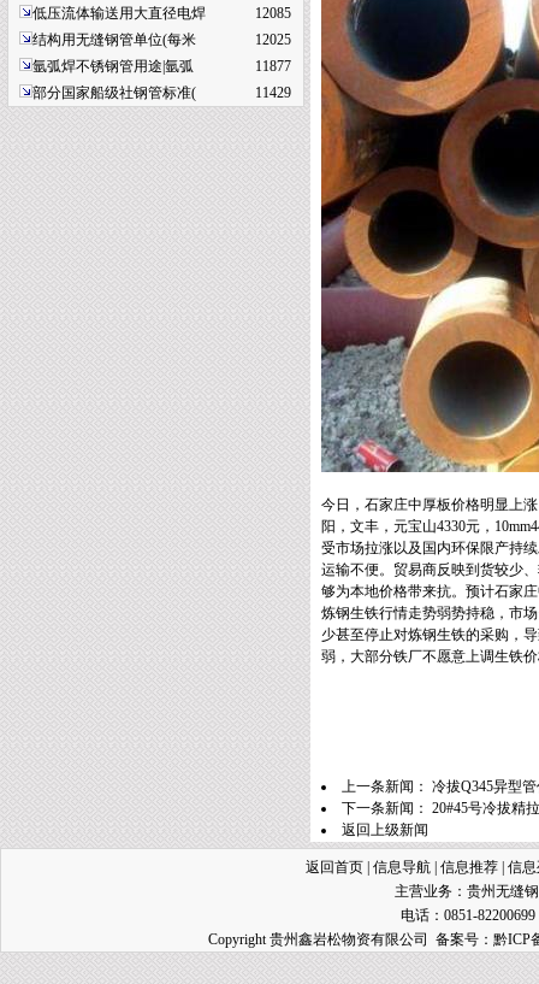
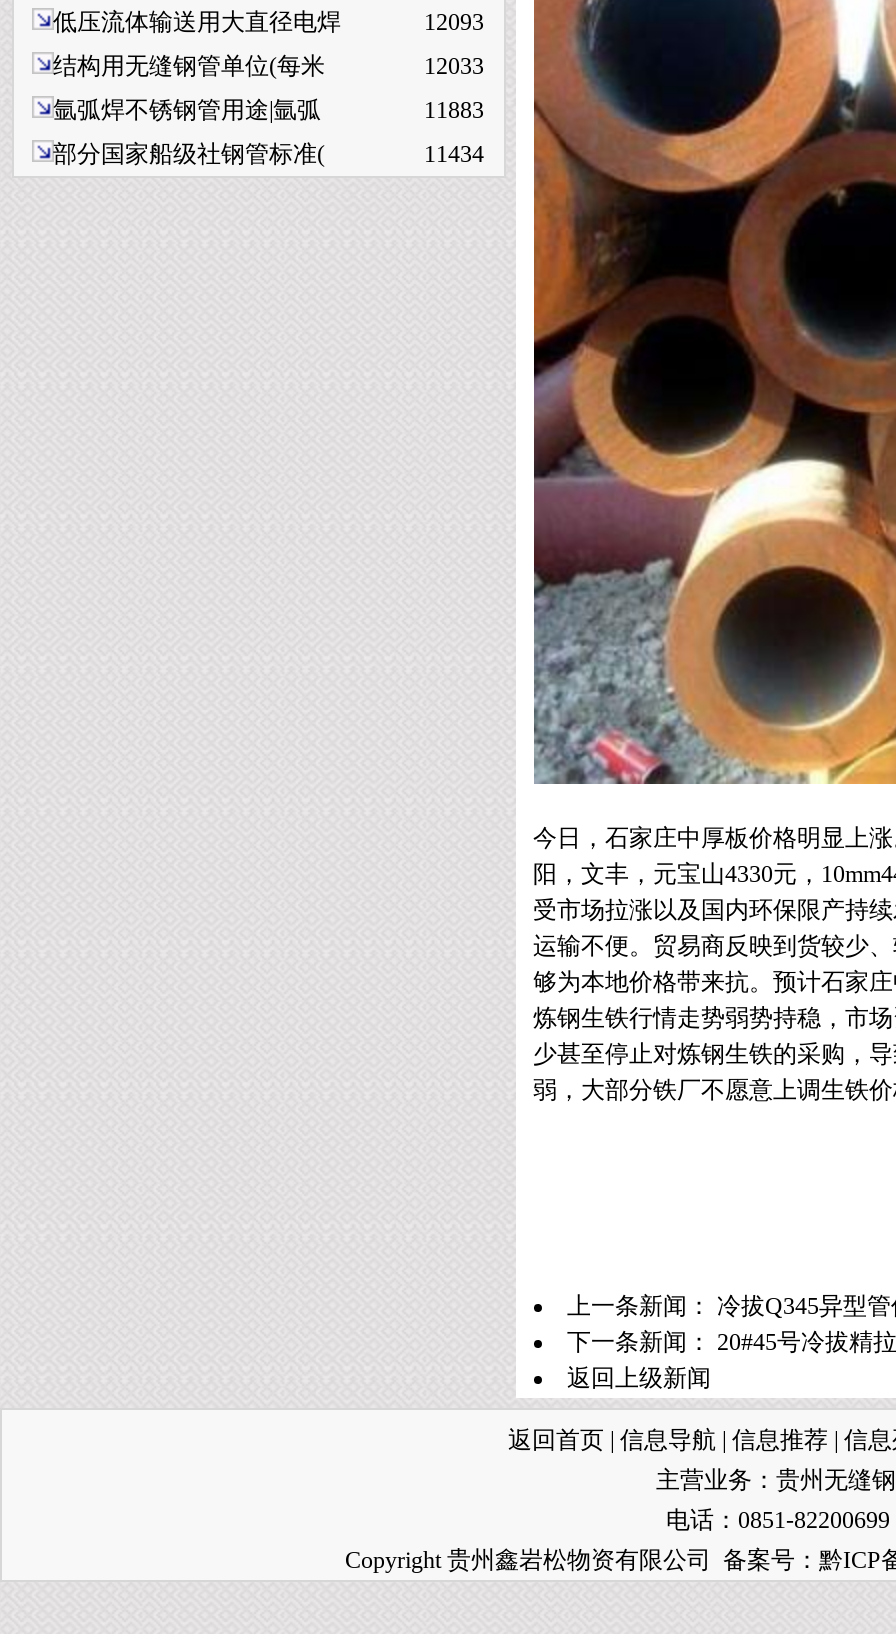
[255,5,291,22] 12085 -> [424,8,484,36] 12093
[255,31,291,48] 12025 -> [424,52,484,80] 12033
[255,58,291,75] 11877 -> [424,96,484,124] 11883
[255,84,291,101] 11429 -> [424,140,484,168] 11434

